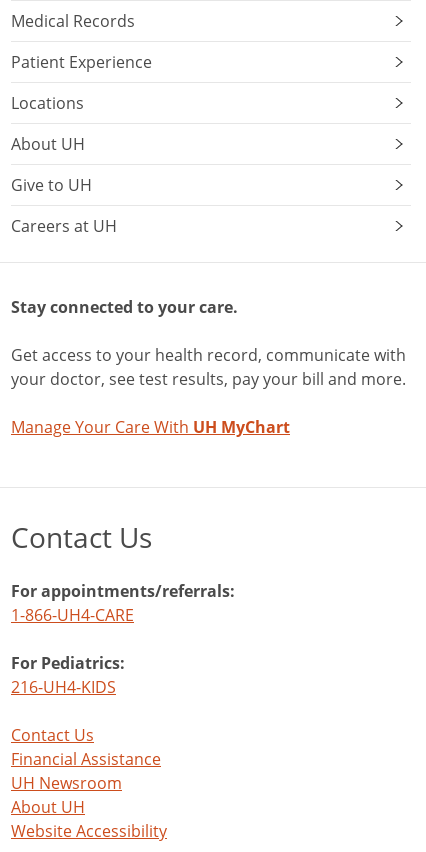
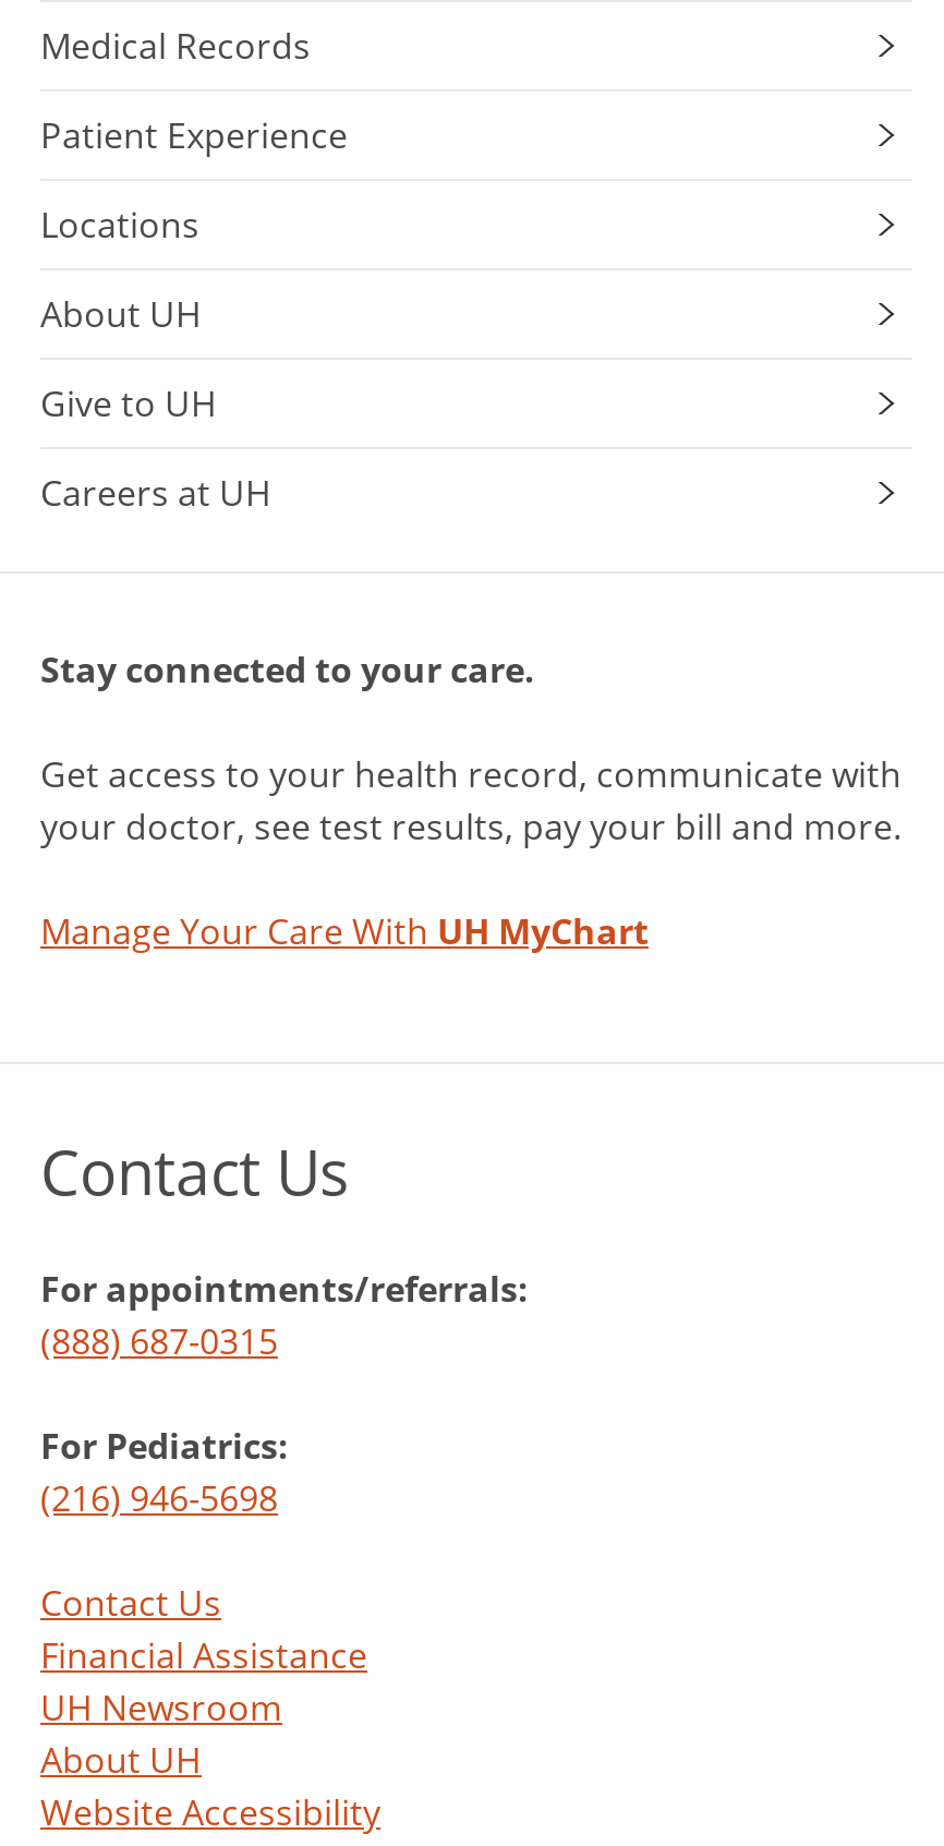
[11,604,134,625] 1-866-UH4-CARE -> [40,1317,278,1363] (888) 687-0315
[11,676,116,697] 216-UH4-KIDS -> [40,1474,278,1520] (216) 946-5698

